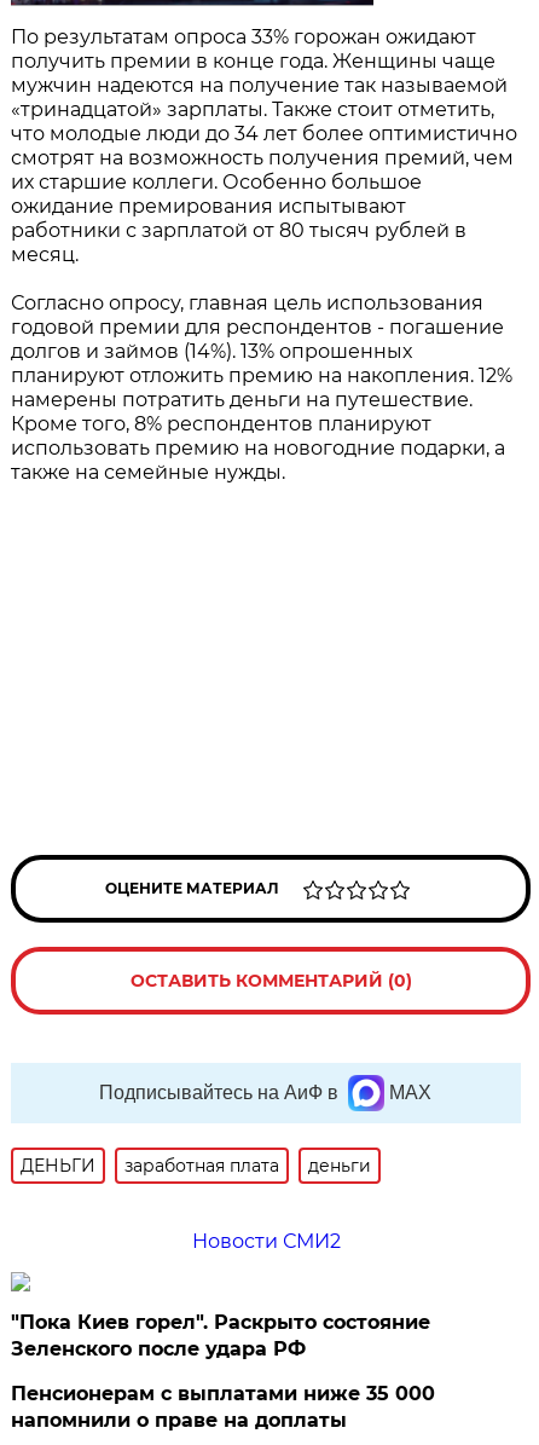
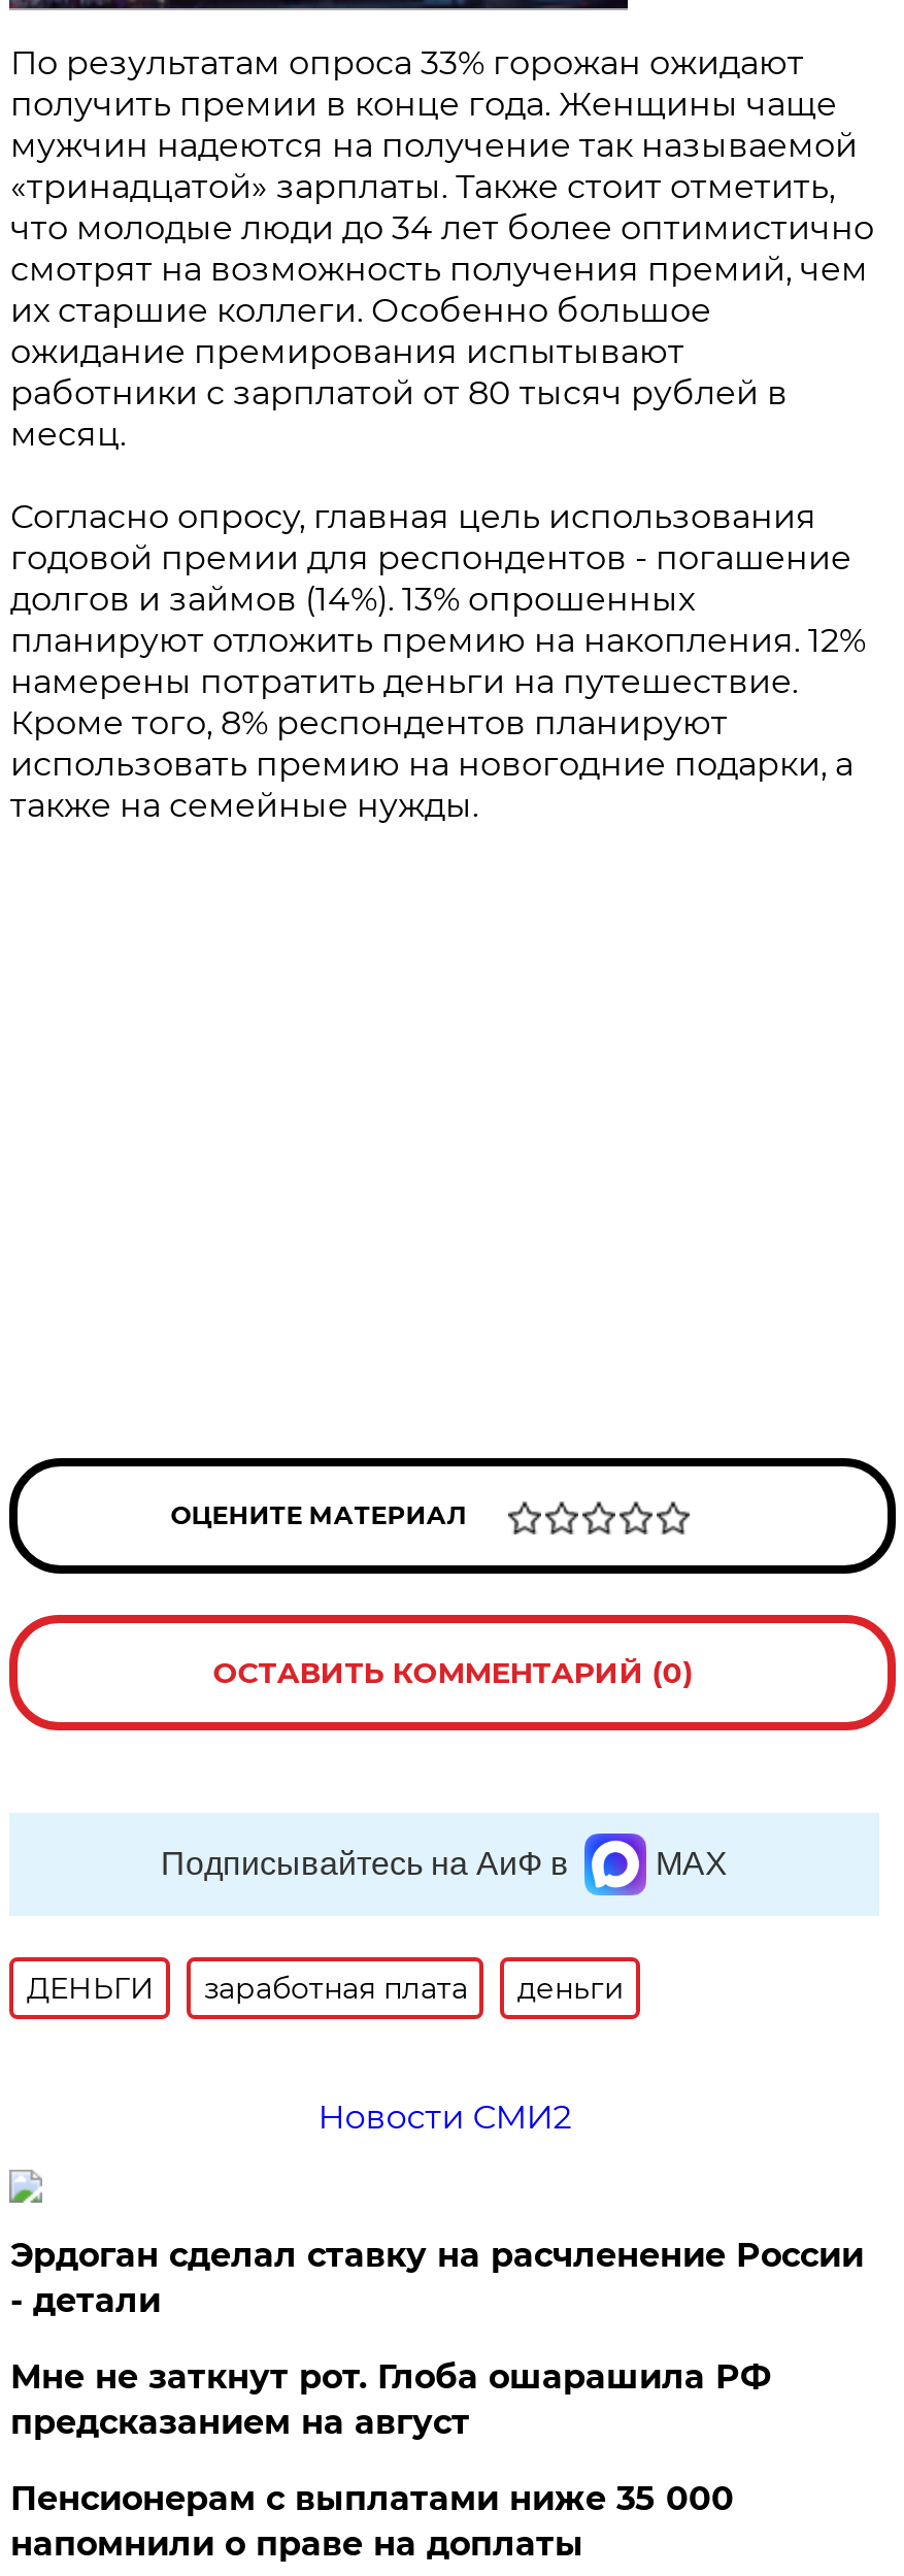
[11,1311,431,1360] "Пока Киев горел". Раскрыто состояние | Зеленского после удара РФ -> [10,2236,864,2442] Эрдоган сделал ставку на расчленение России | - детали | Мне не заткнут рот. Глоба ошарашила РФ | предсказанием на август

